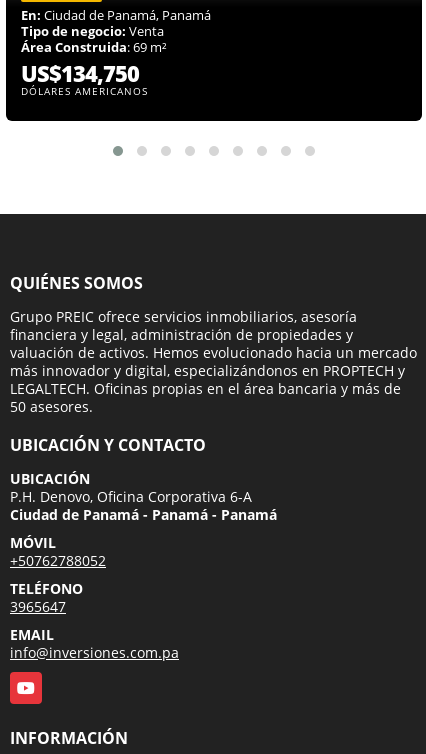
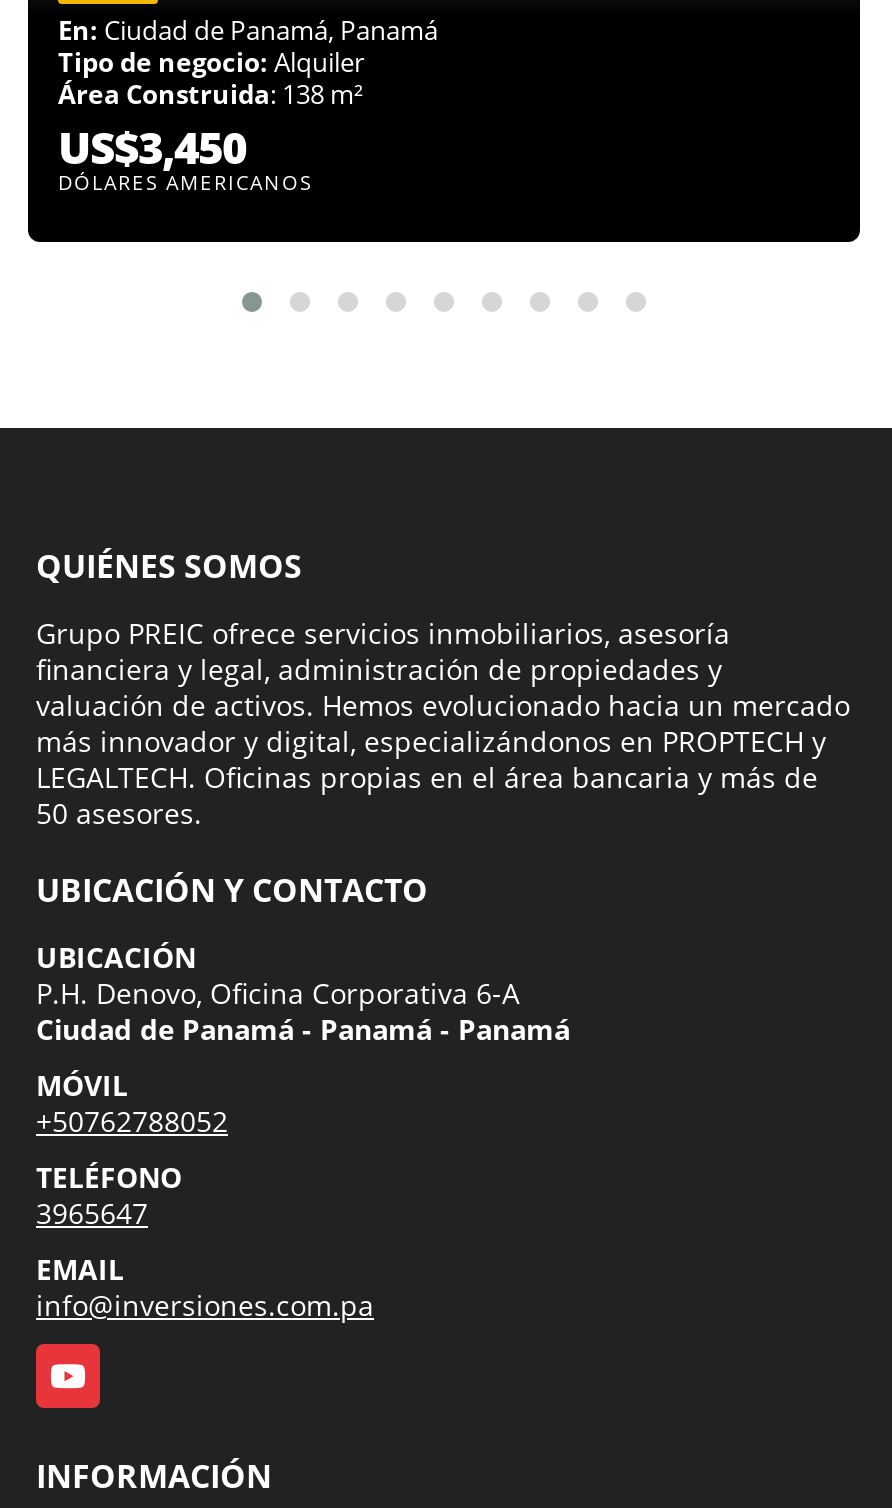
[21,22,167,88] Tipo de negocio: Venta | Área Construida: 69 m² | US$134,750 -> [58,44,364,176] Tipo de negocio: Alquiler | Área Construida: 138 m² | US$3,450

